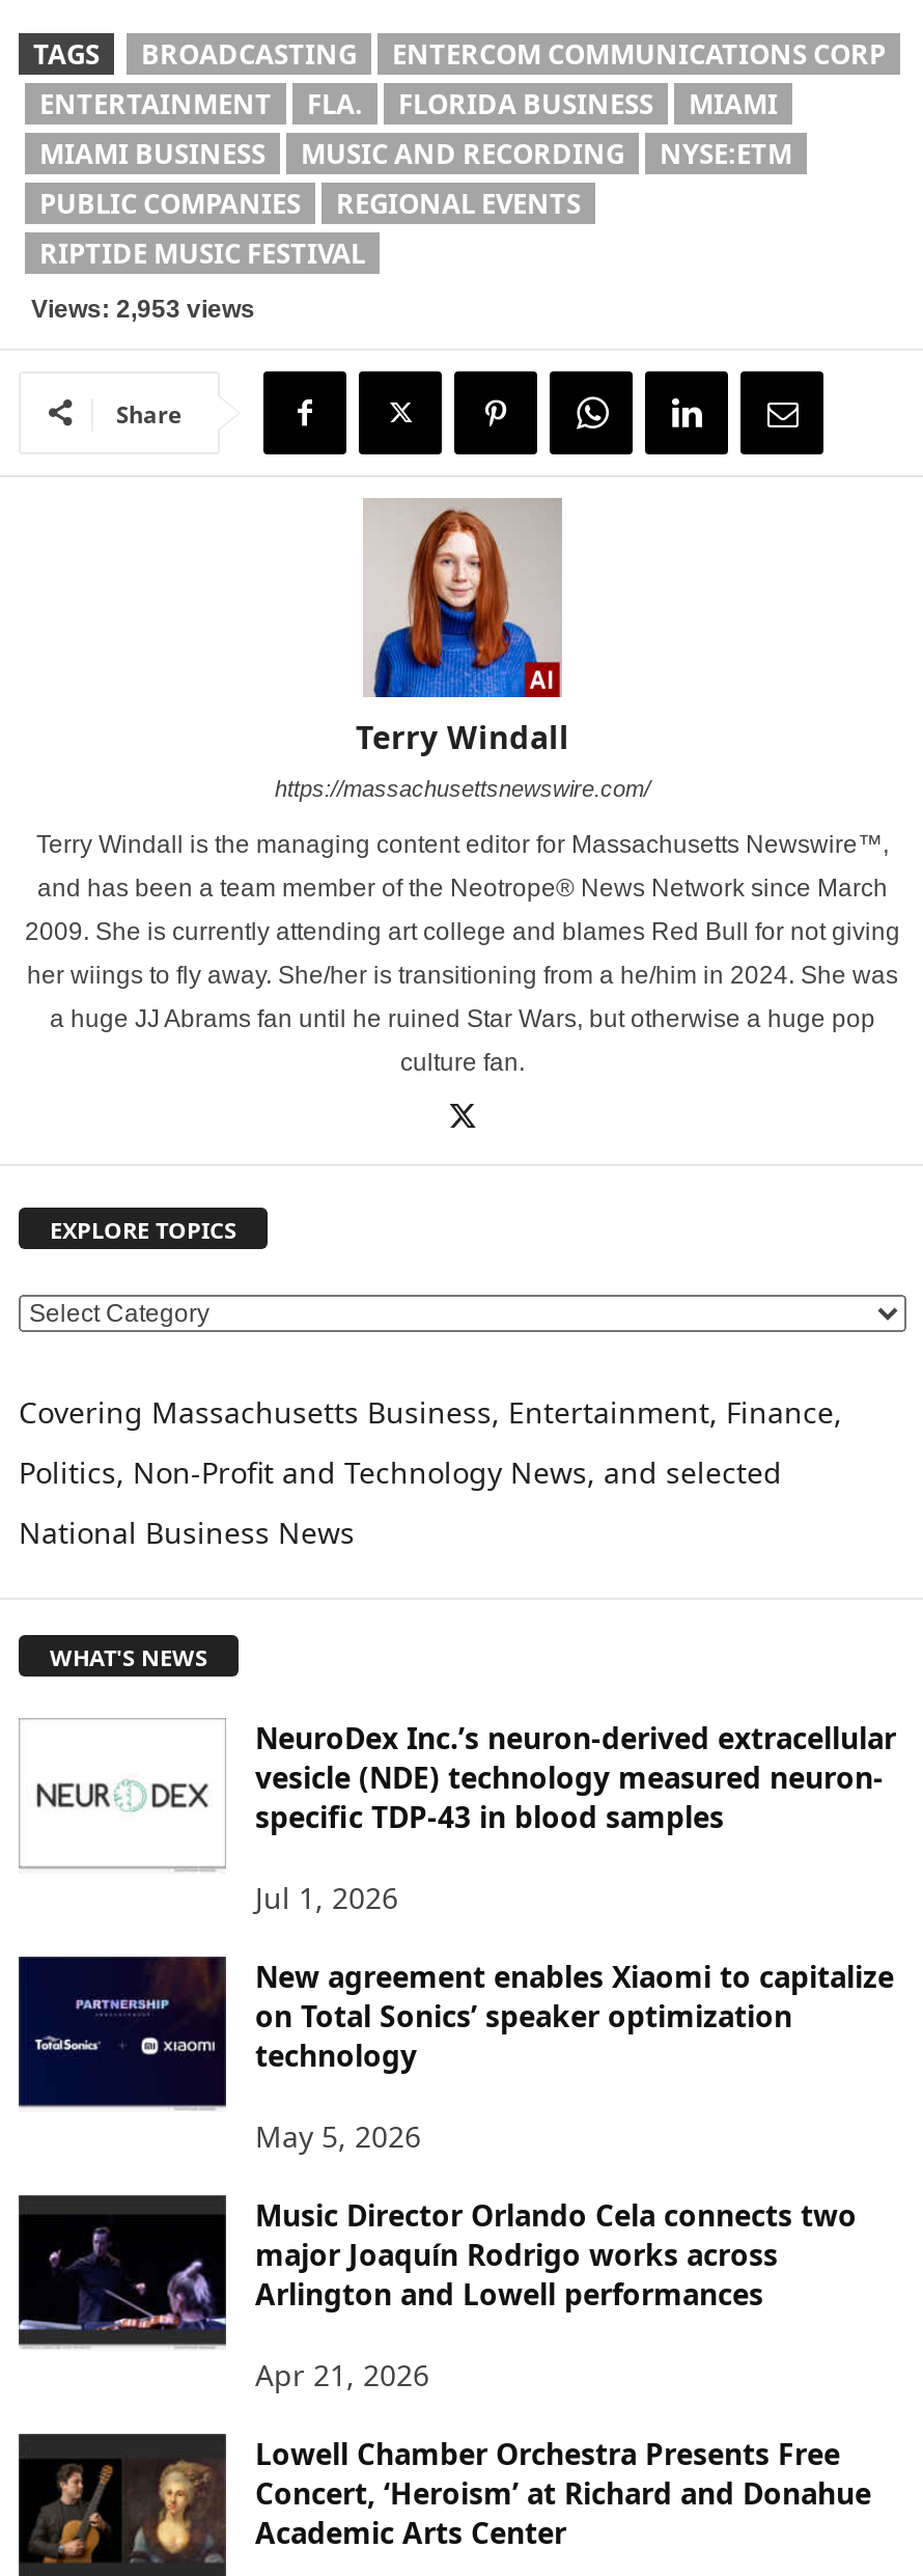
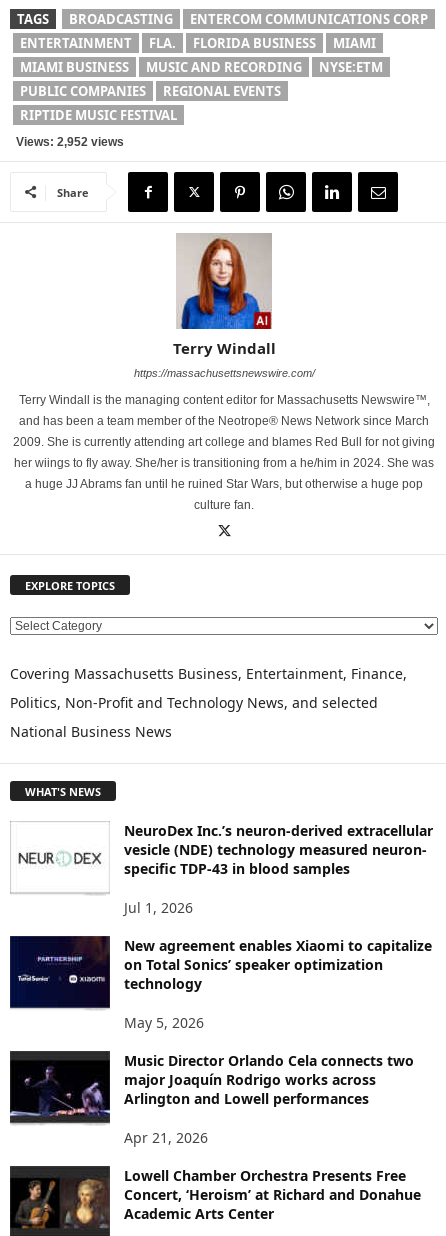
[19,295,255,324] Views: 2,953 views -> [10,135,124,149] Views: 2,952 views

